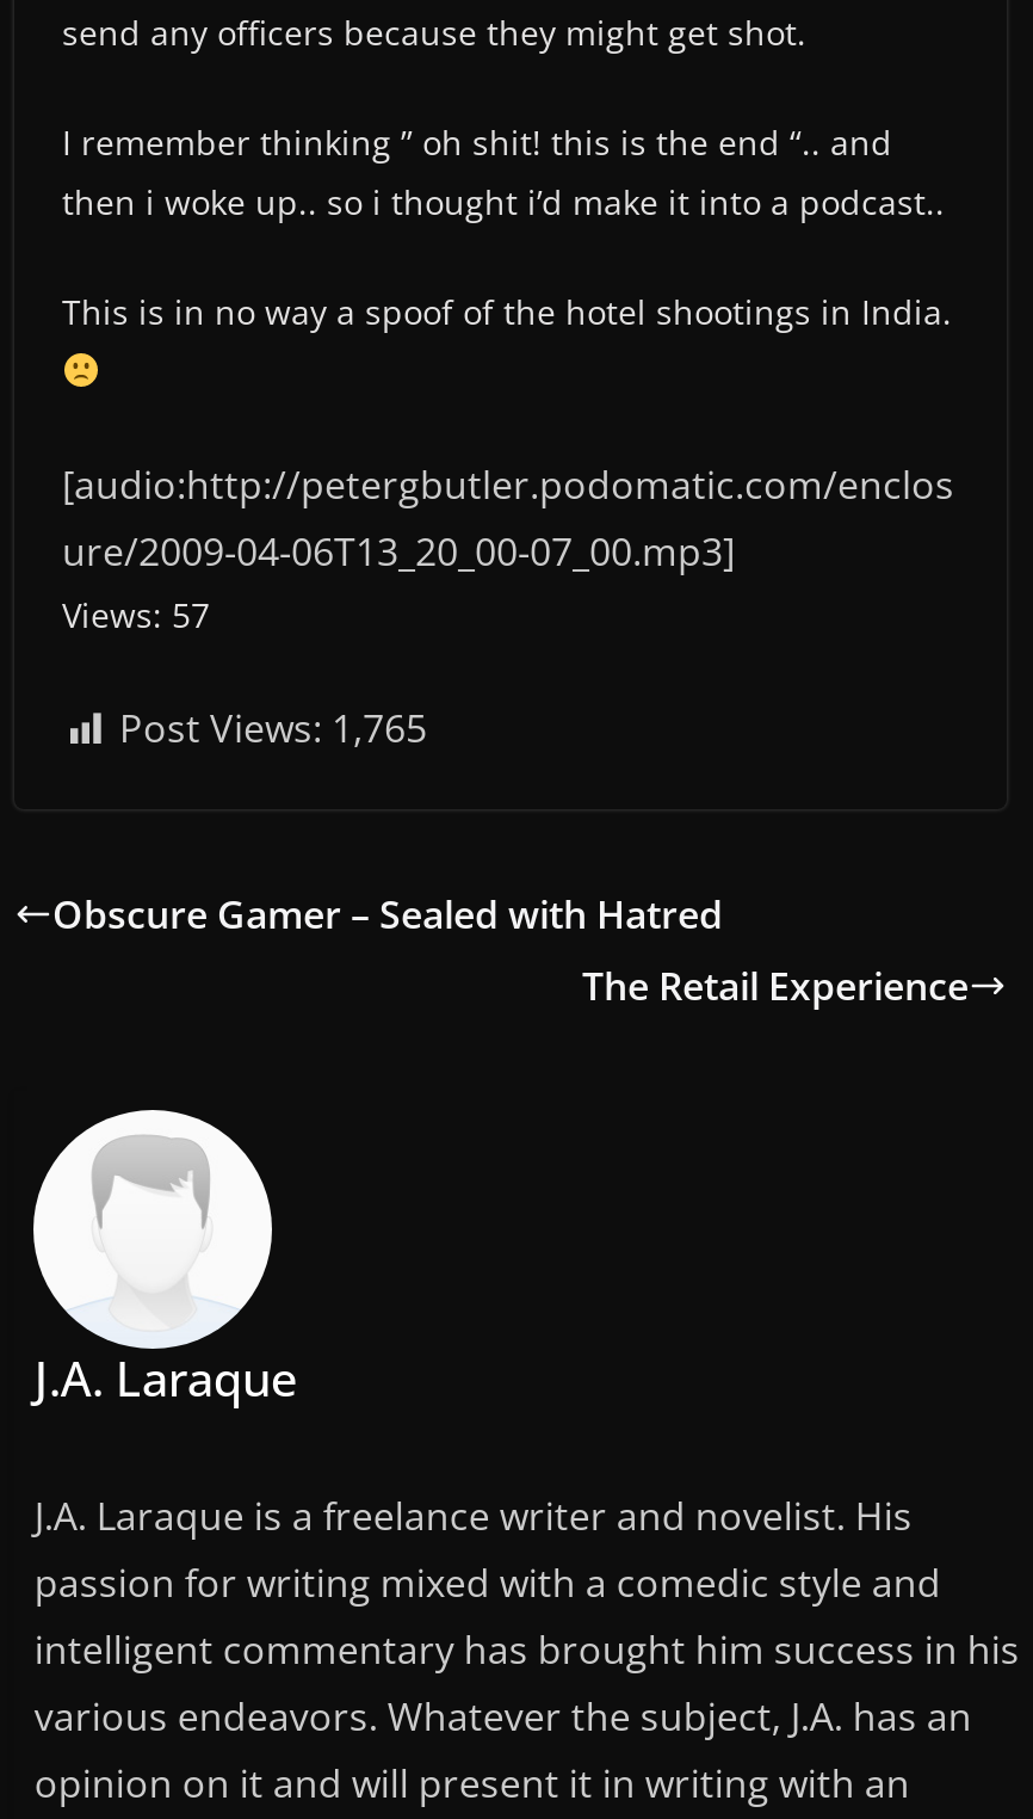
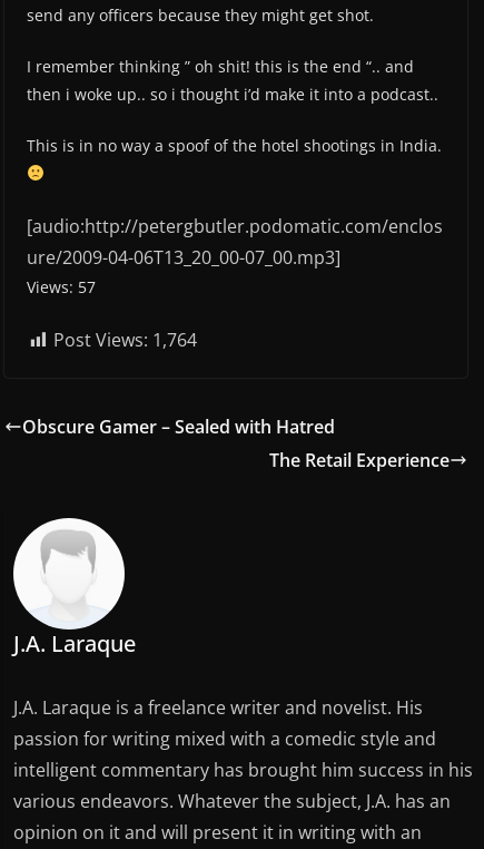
[119,701,427,754] Post Views: 1,765 -> [53,327,197,352] Post Views: 1,764

